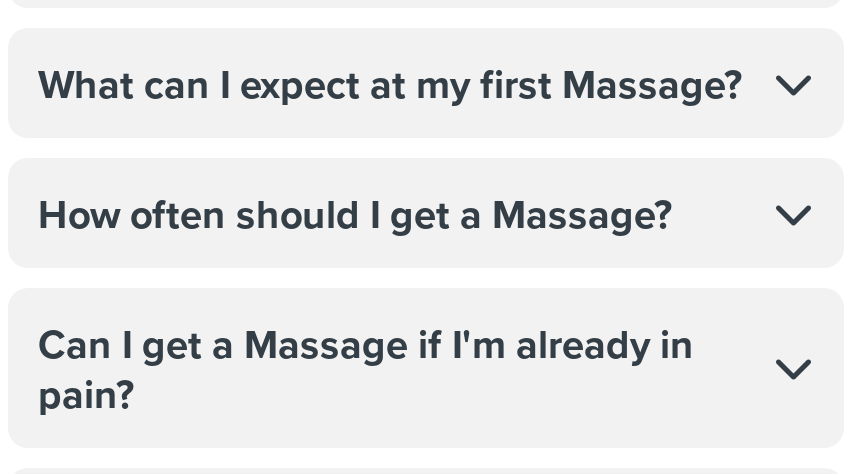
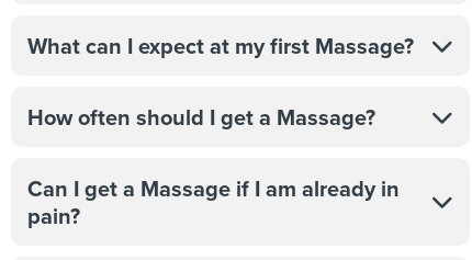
[38,315,694,373] Can I get a Massage if I'm already in -> [27,173,400,204] Can I get a Massage if I am already in

